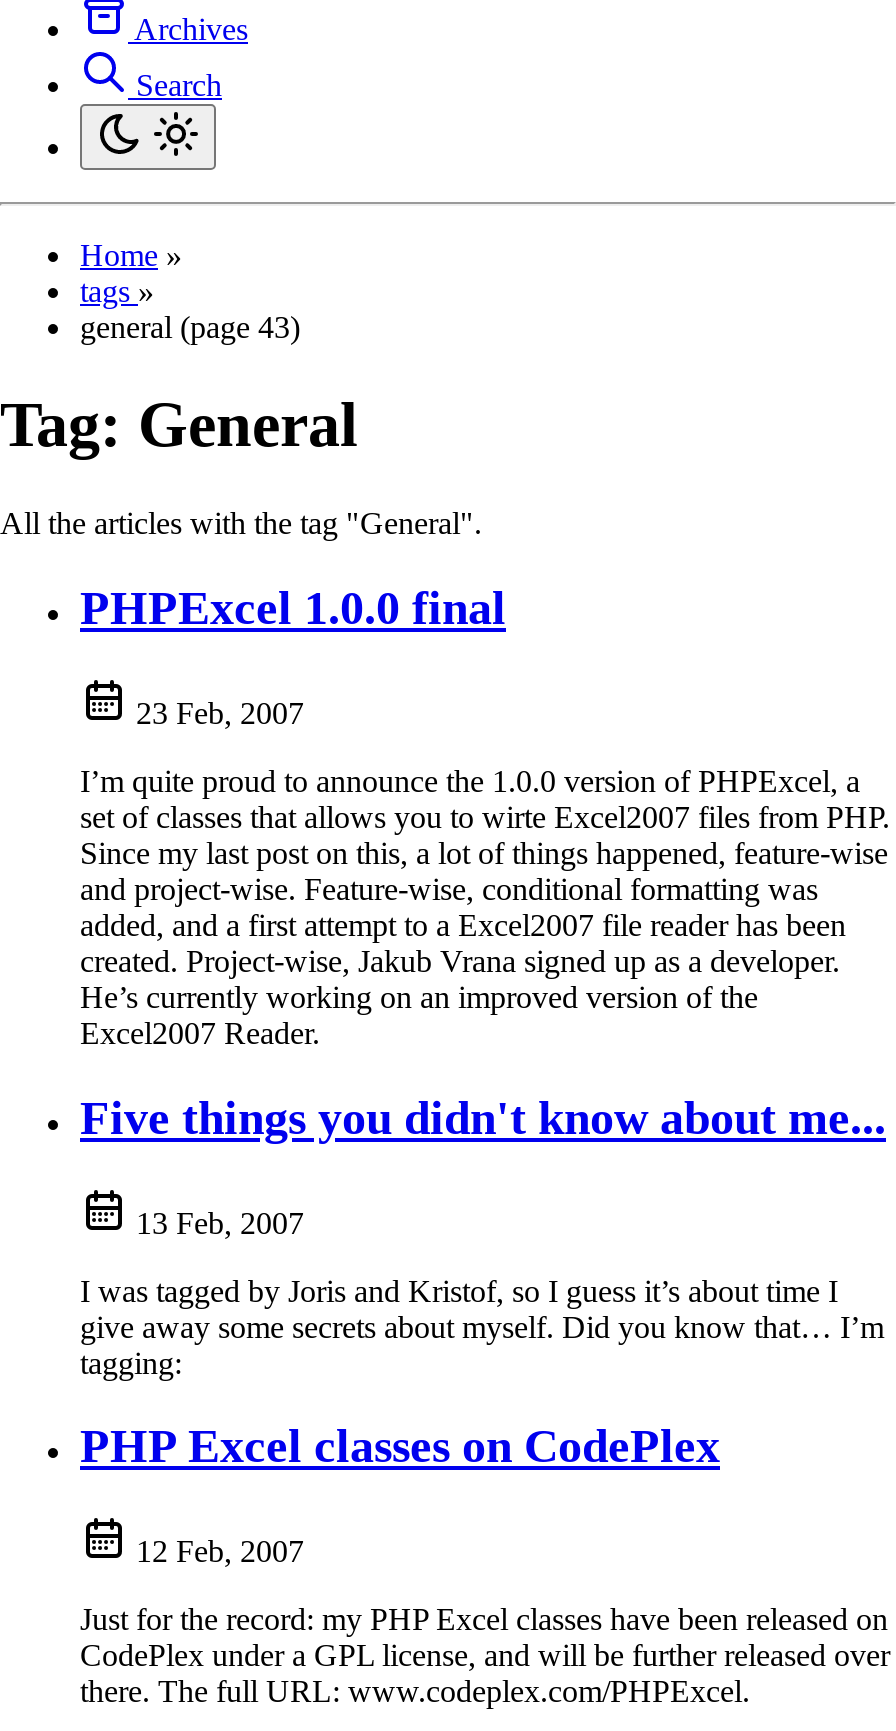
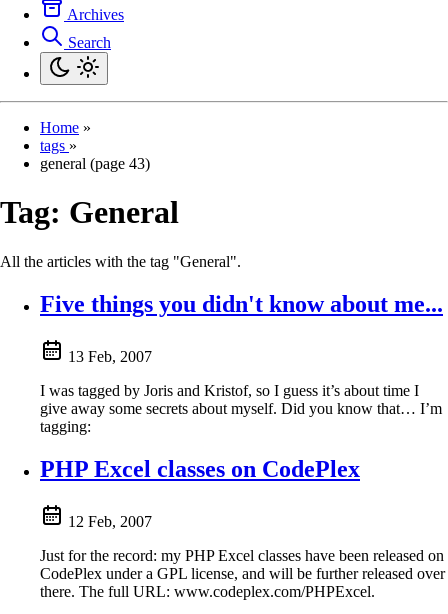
[80,582,890,1049] PHPExcel 1.0.0 final | 23 Feb, 2007 | I’m quite proud to announce the 1.0.0 version of PHPExcel, a | set of classes that allows you to wirte Excel2007 files from PHP. | Since my last post on this, a lot of things happened, feature-wise | and project-wise. Feature-wise, conditional formatting was | added, and a first attempt to a Excel2007 file reader has been | created. Project-wise, Jakub Vrana signed up as a developer. | He’s currently working on an improved version of the | Excel2007 Reader. -> none

